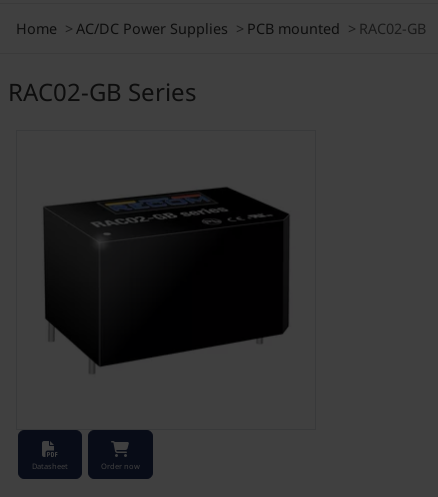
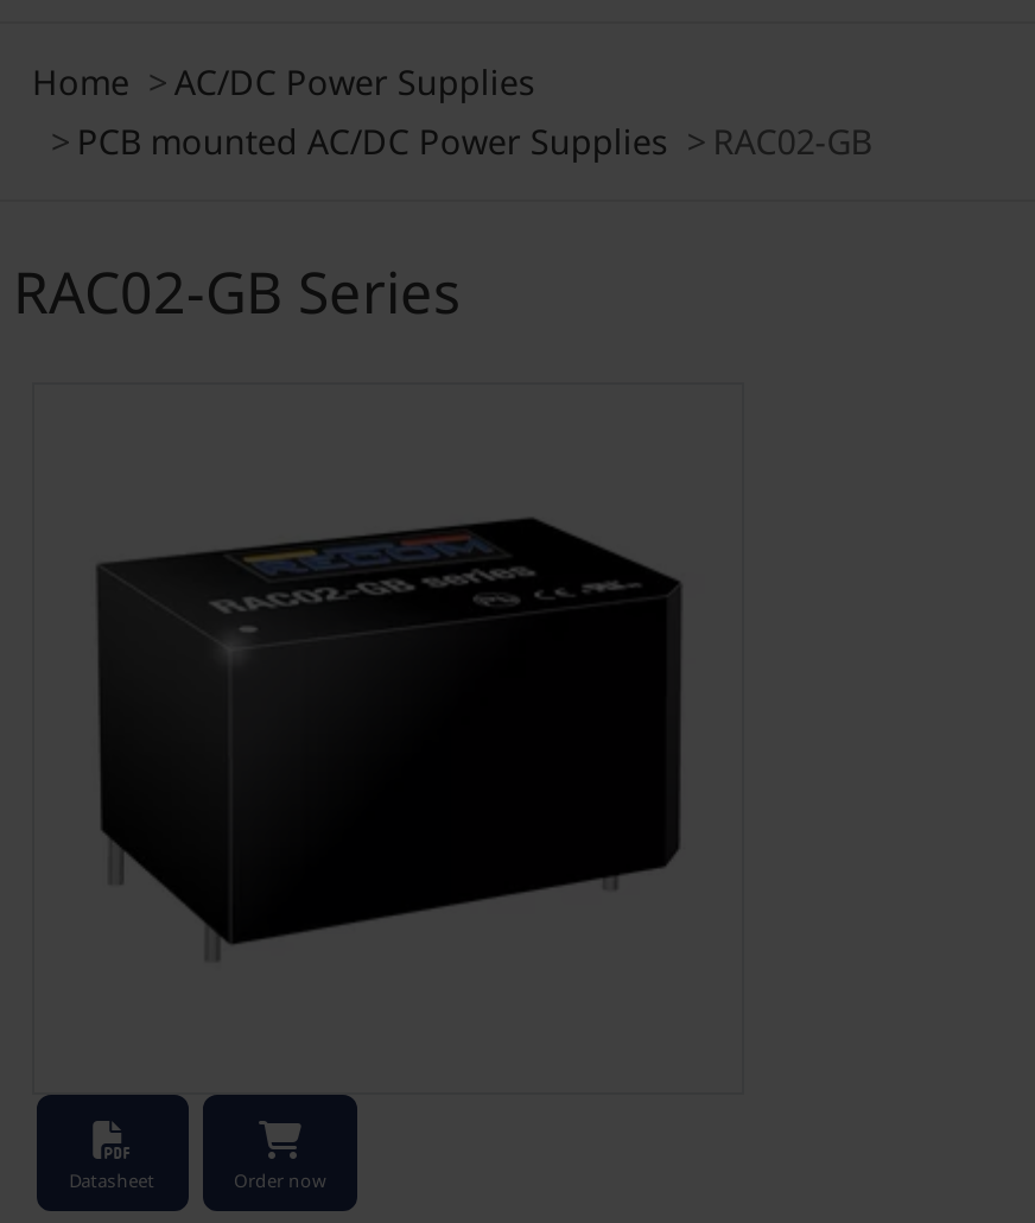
[247,19,340,38] PCB mounted -> [77,119,668,164] PCB mounted AC/DC Power Supplies

